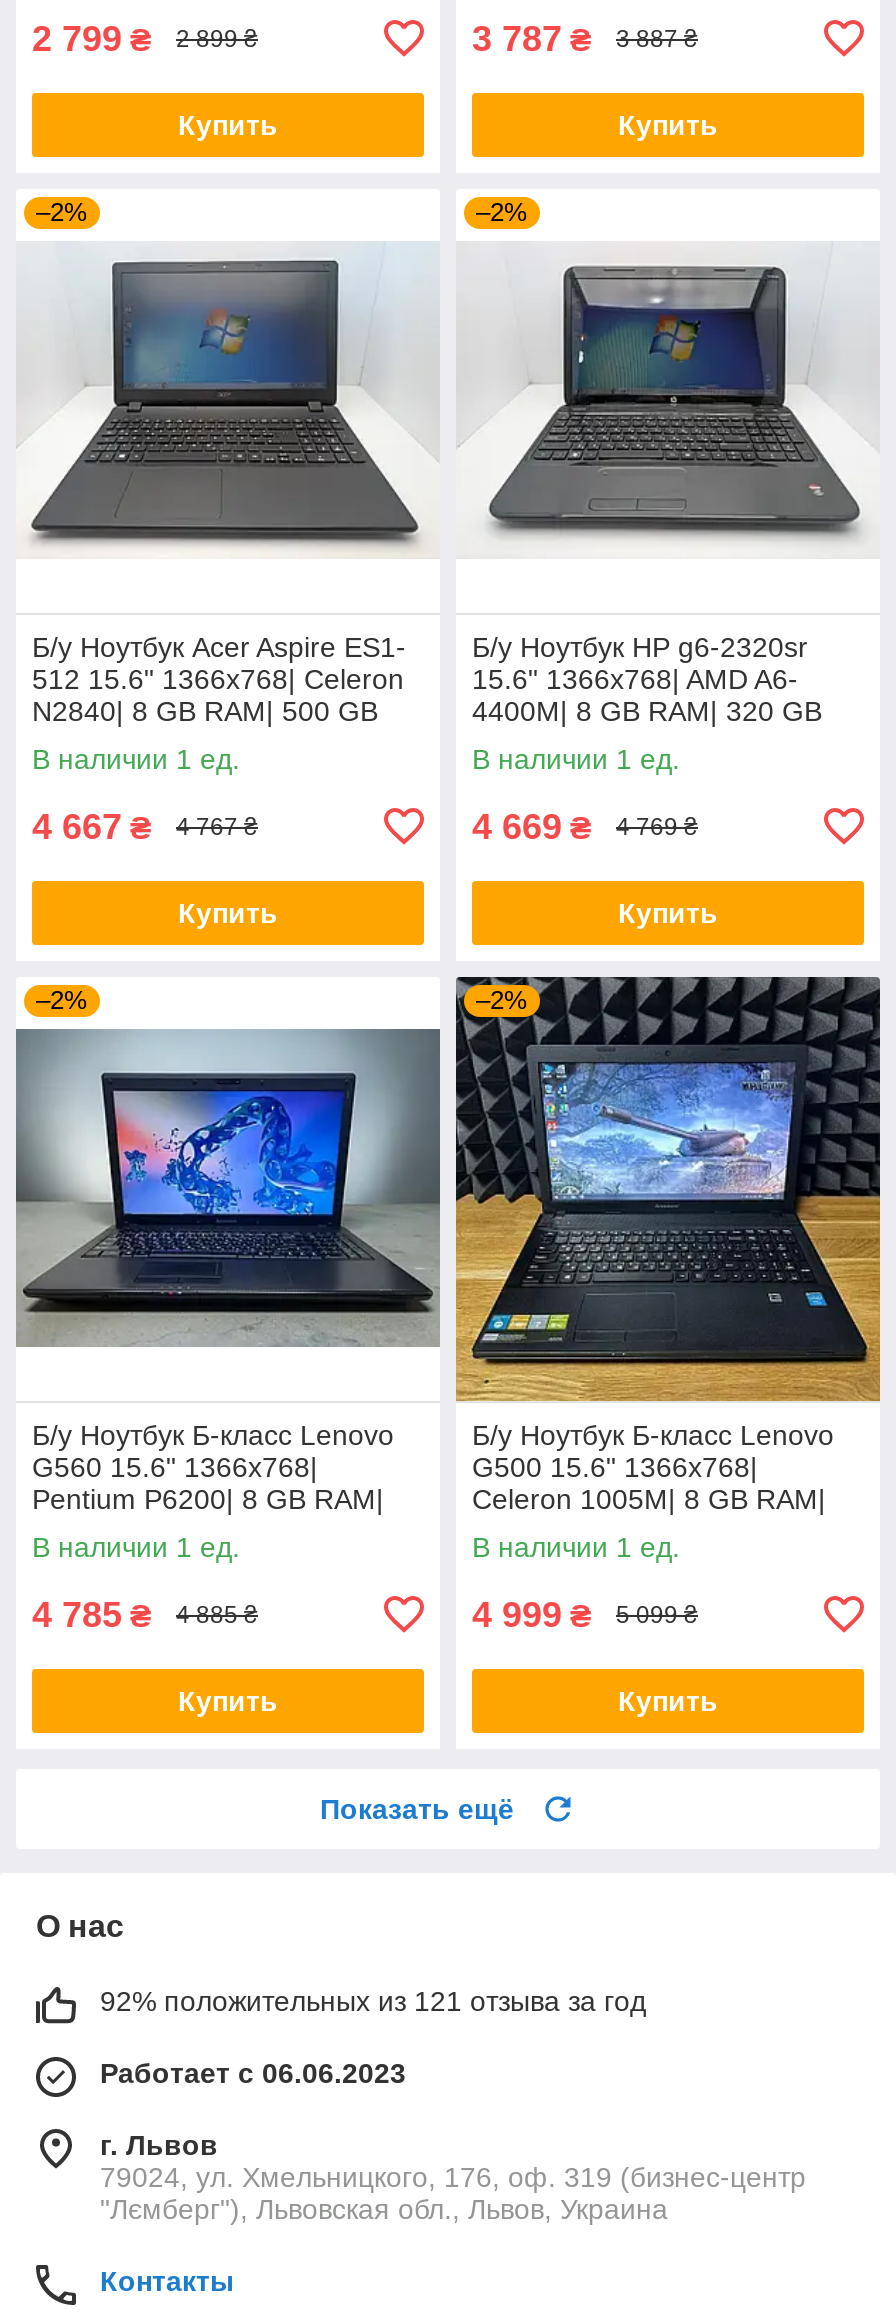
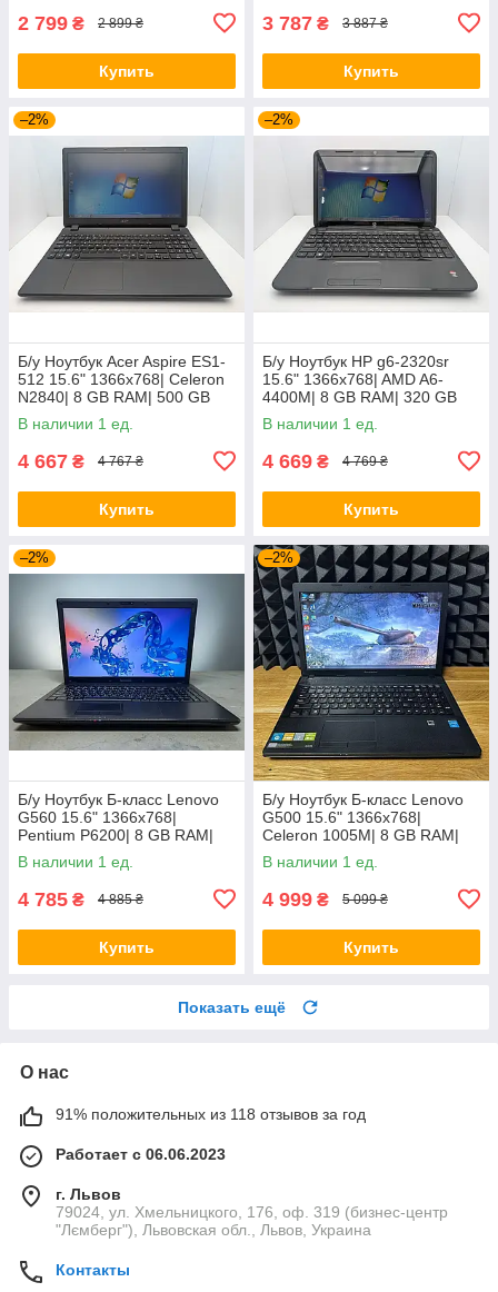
[100,1985,646,2017] 92% положительных из 121 отзыва за год -> [56,1105,366,1123] 91% положительных из 118 отзывов за год

